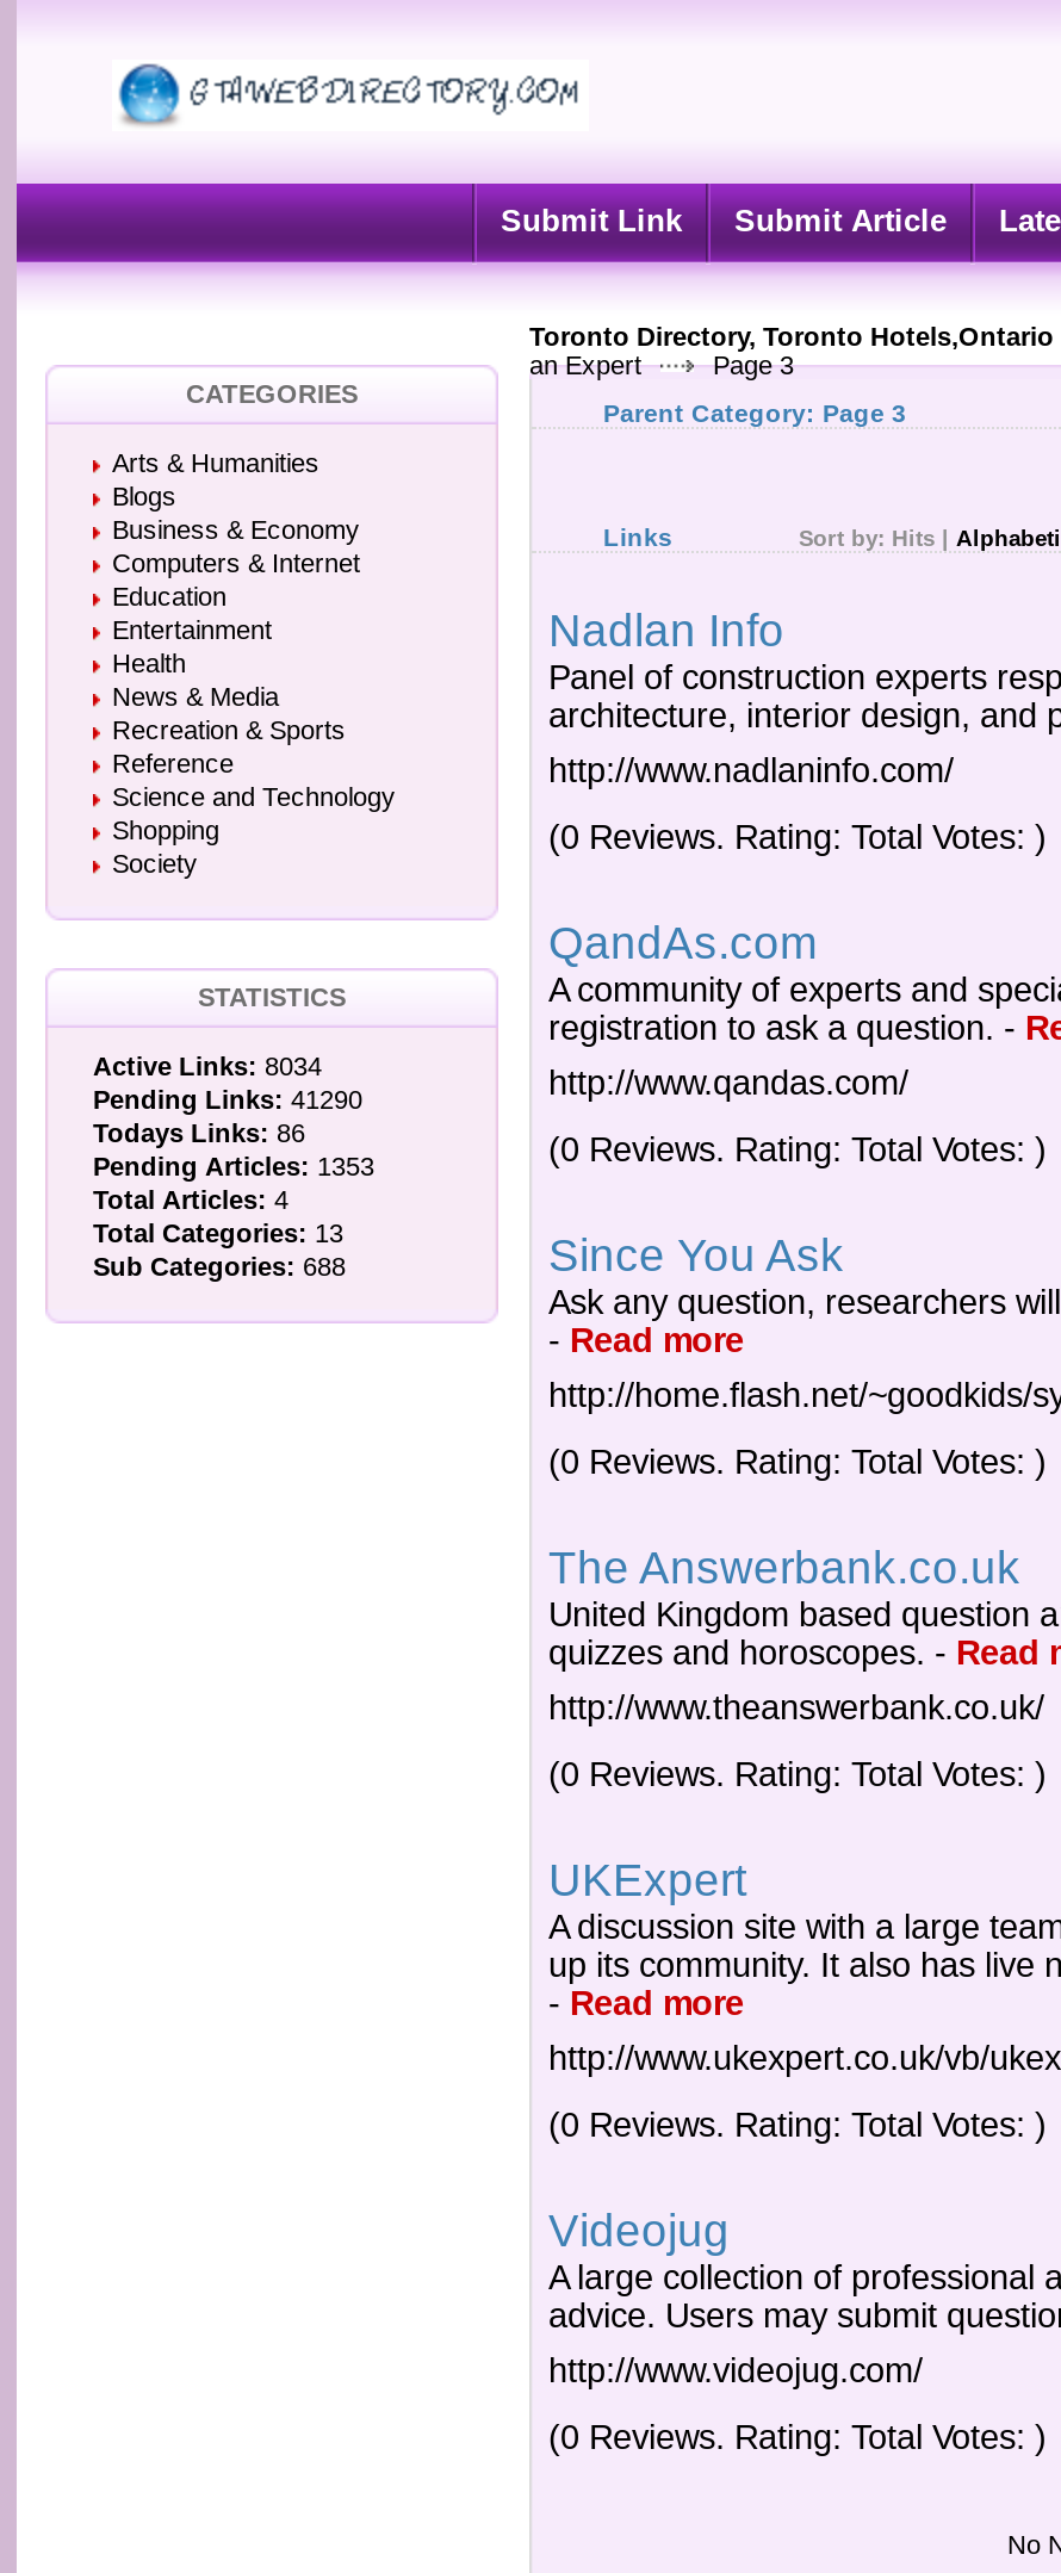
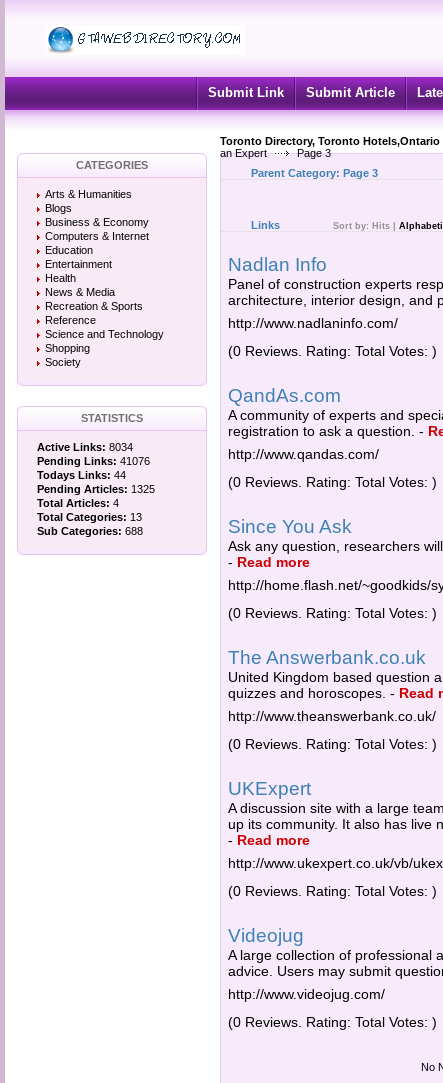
[93,1085,362,1114] Pending Links: 41290 -> [37,455,150,467] Pending Links: 41076
[93,1118,305,1147] Todays Links: 86 -> [37,469,126,481] Todays Links: 44
[93,1152,374,1180] Pending Articles: 1353 -> [37,483,155,495] Pending Articles: 1325

